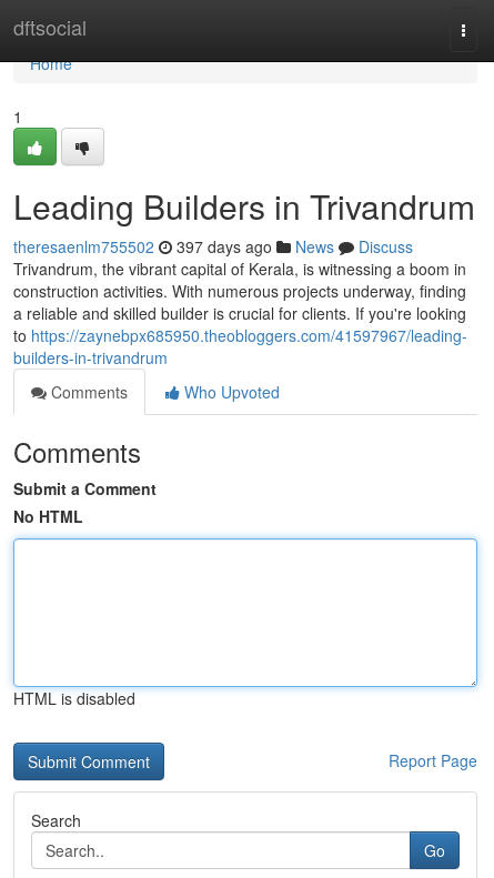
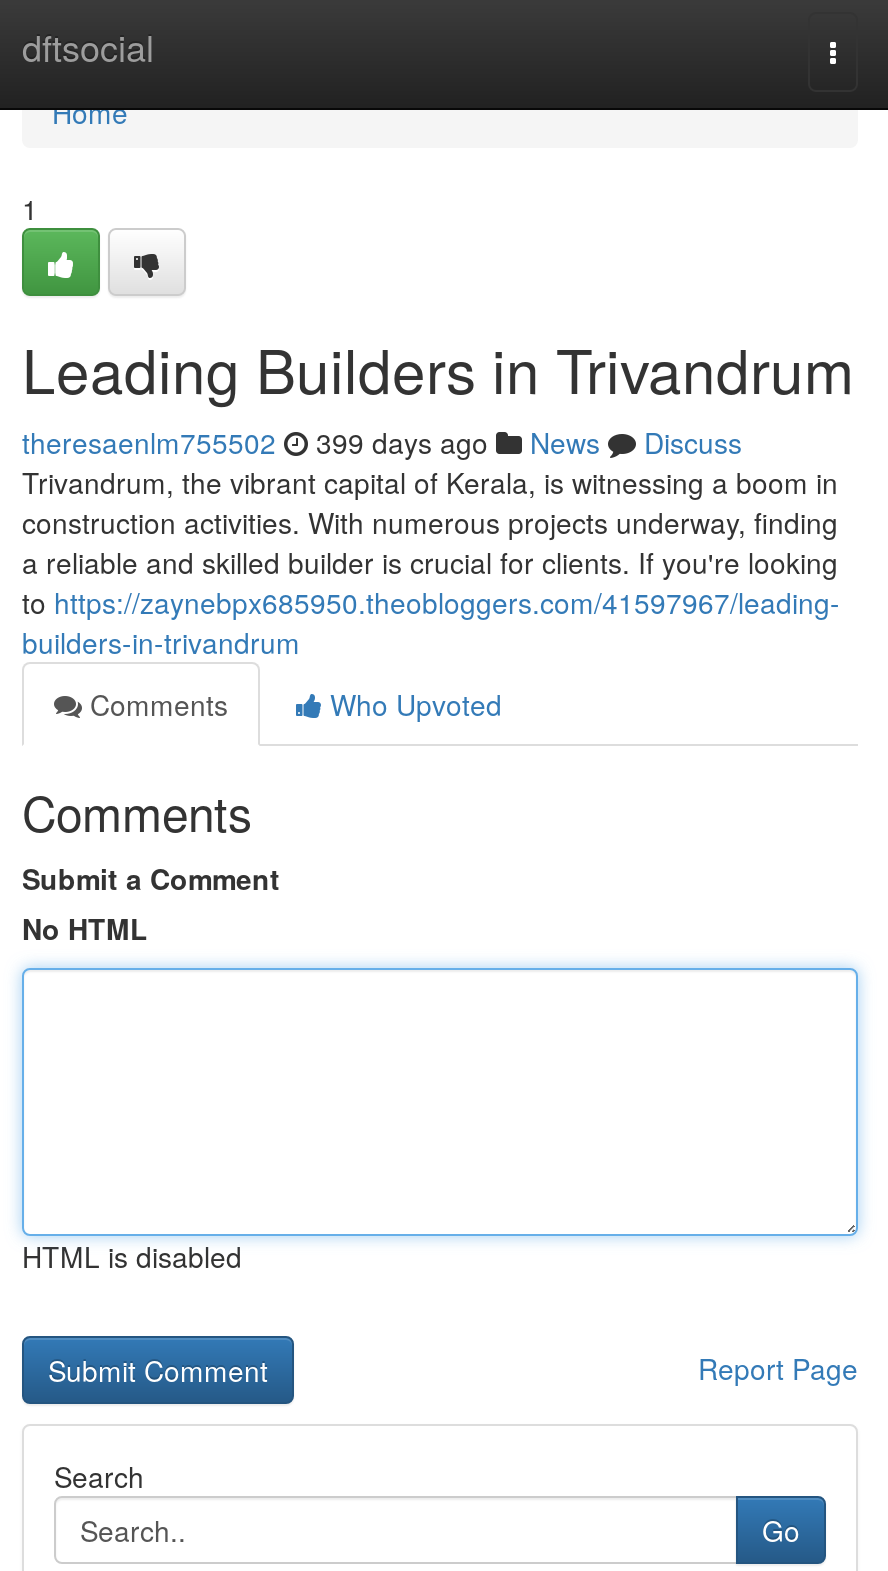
[13,235,413,258] theresaenlm755502 397 days ago News Discuss -> [22,422,742,462] theresaenlm755502 399 days ago News Discuss

